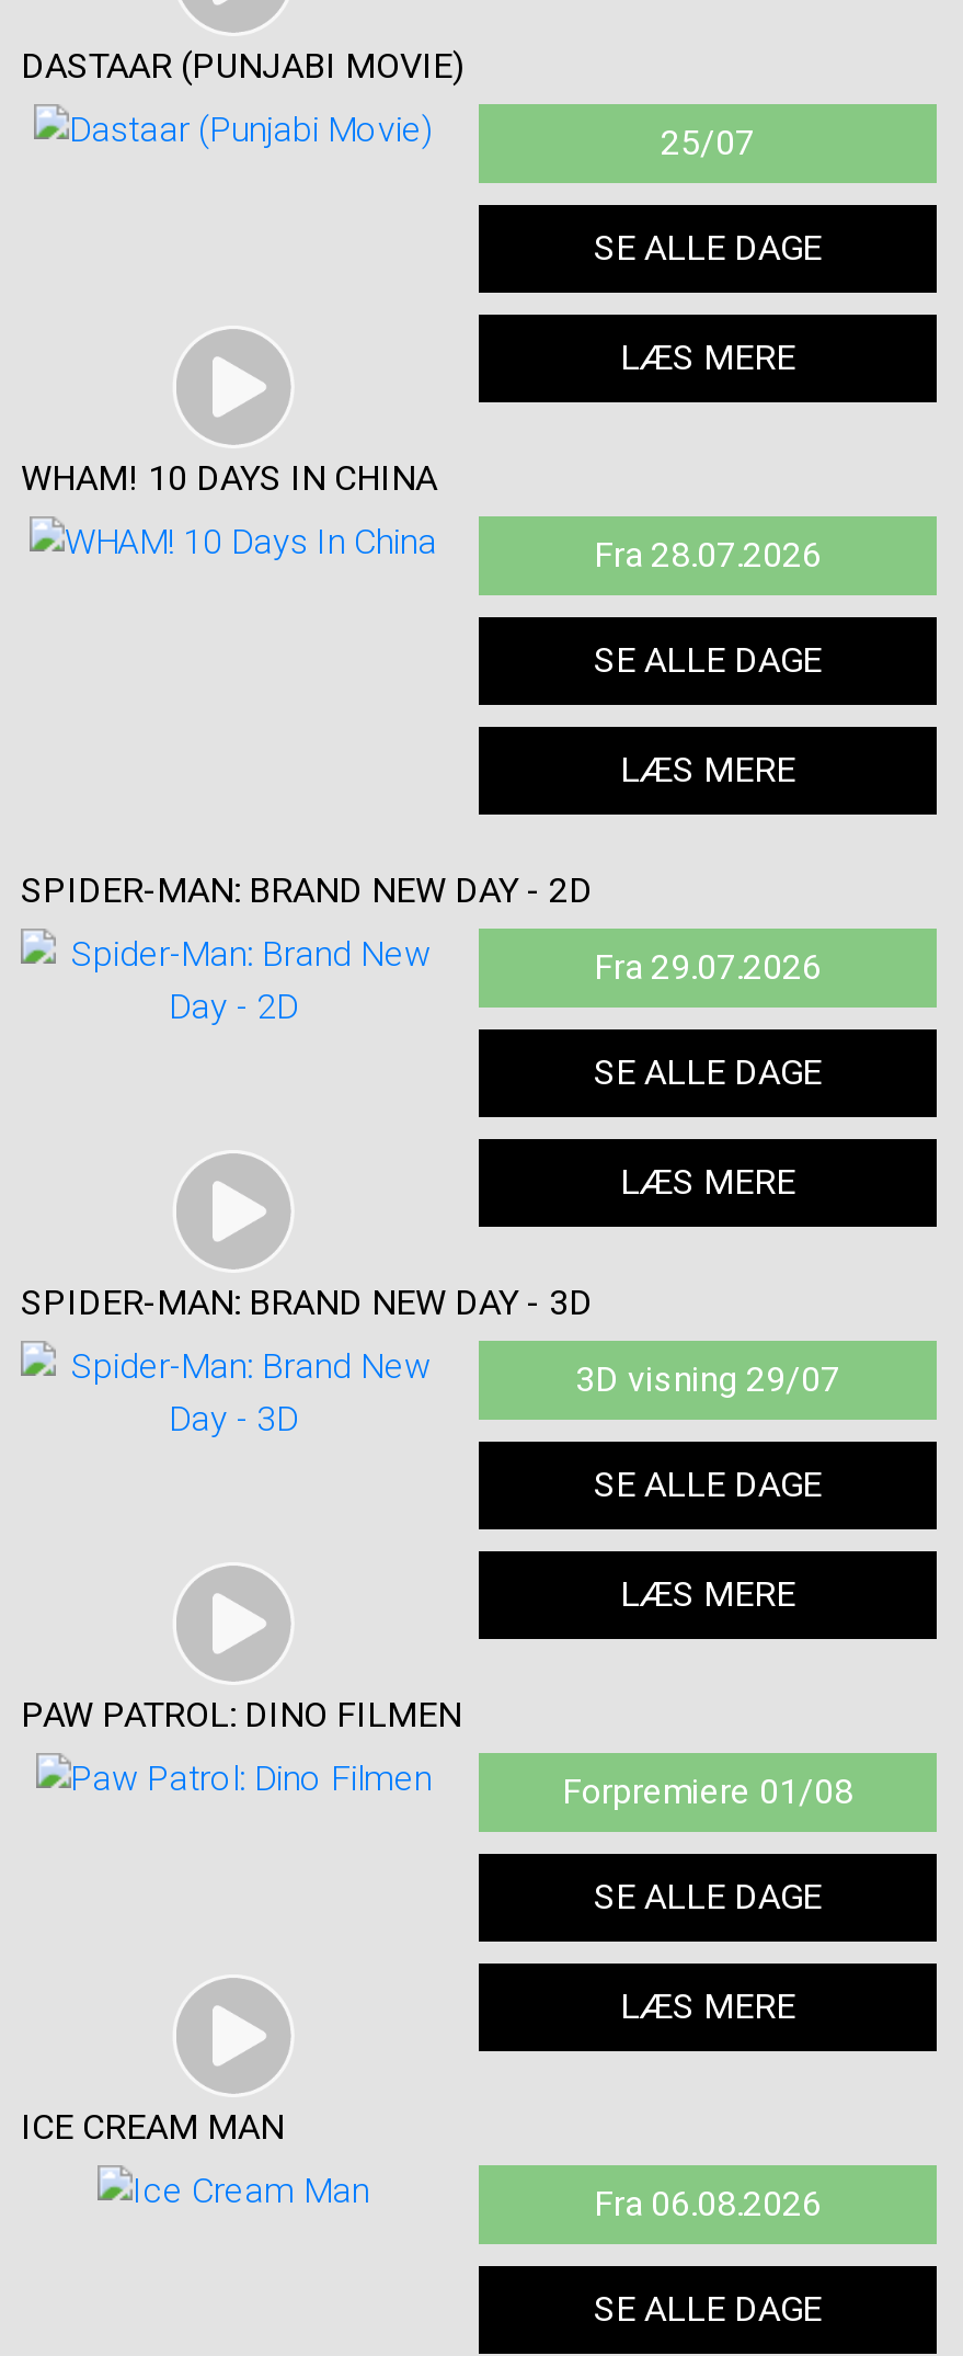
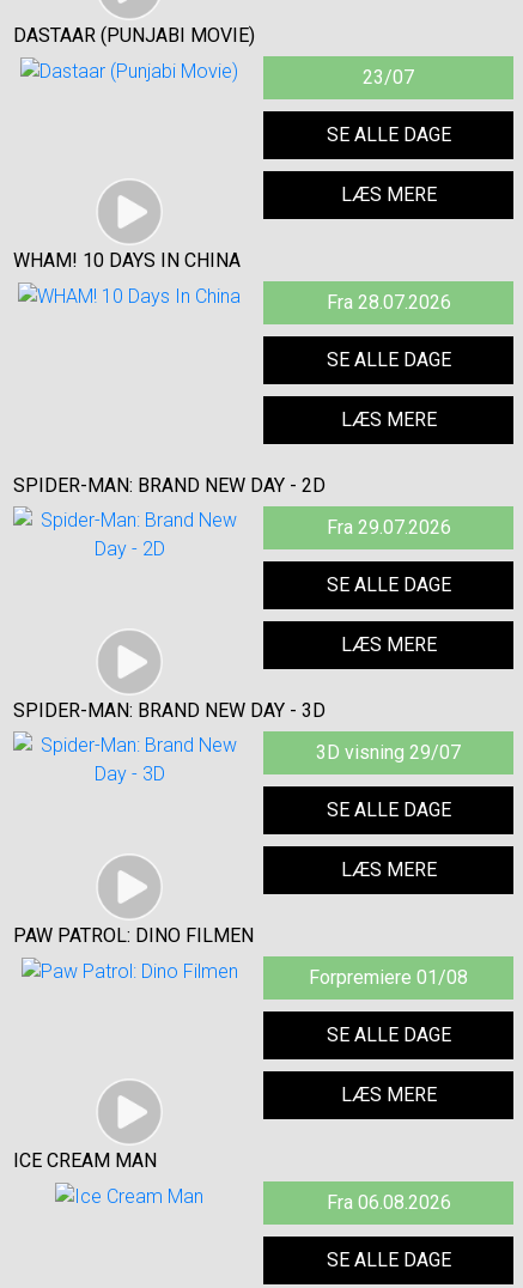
[661,121,755,162] 25/07 -> [363,66,414,89] 23/07

